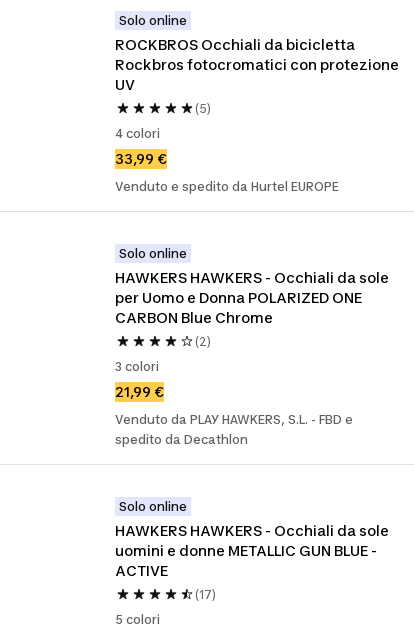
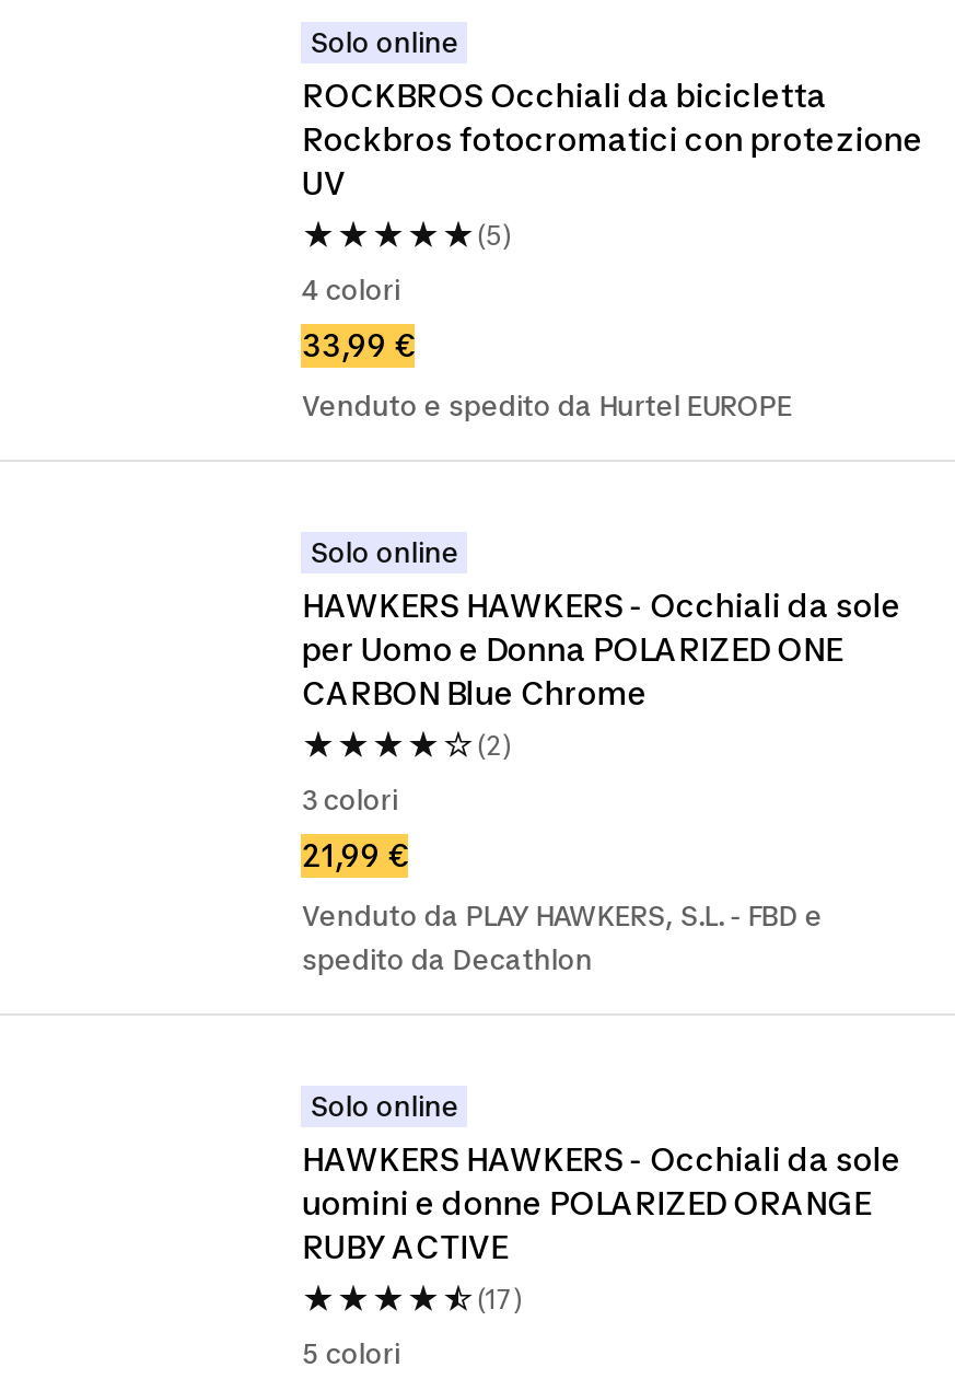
[115,542,377,579] uomini e donne METALLIC GUN BLUE - | ACTIVE -> [301,1184,870,1265] uomini e donne POLARIZED ORANGE | RUBY ACTIVE

